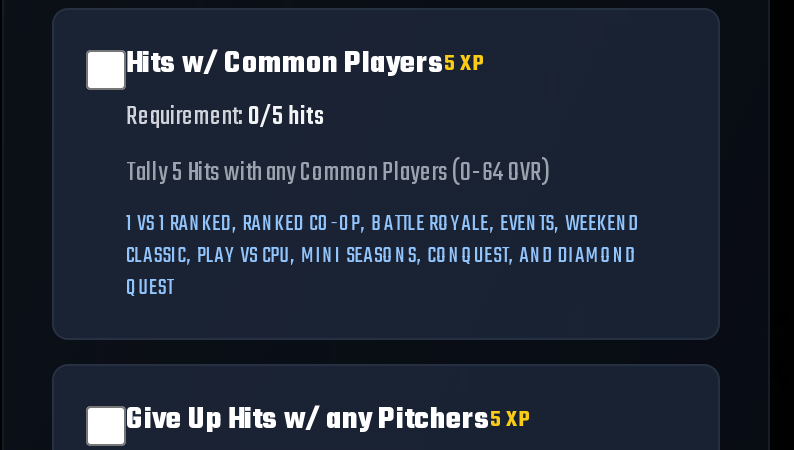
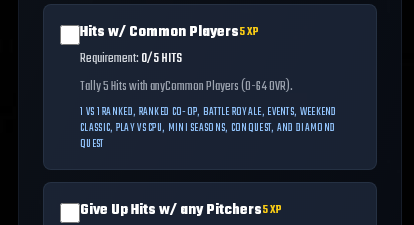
[126,98,550,194] Requirement: 0/5 hits | Tally 5 Hits with any Common Players (0-64 OVR) -> [80,49,293,97] Requirement: 0/5 HITS | Tally 5 Hits with anyCommon Players (0-64 OVR).

